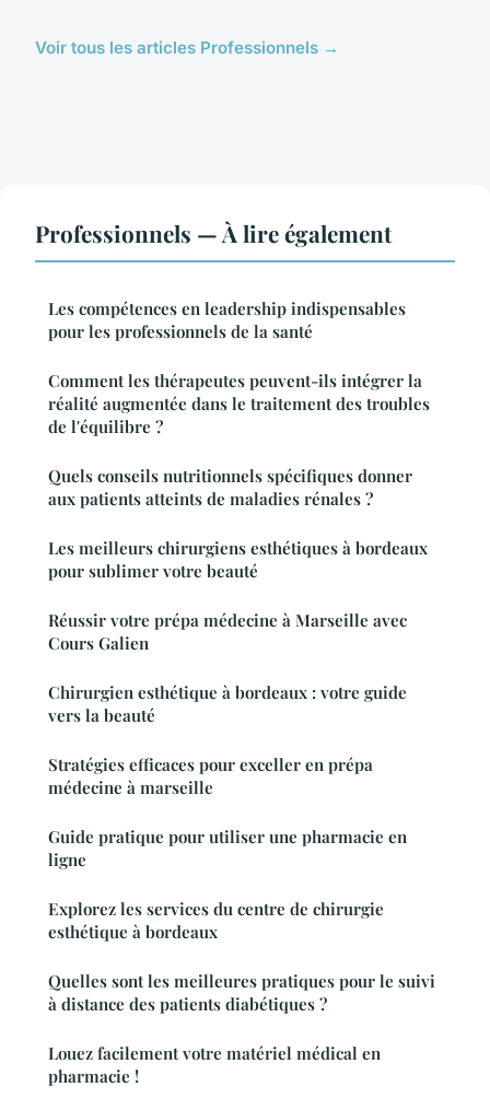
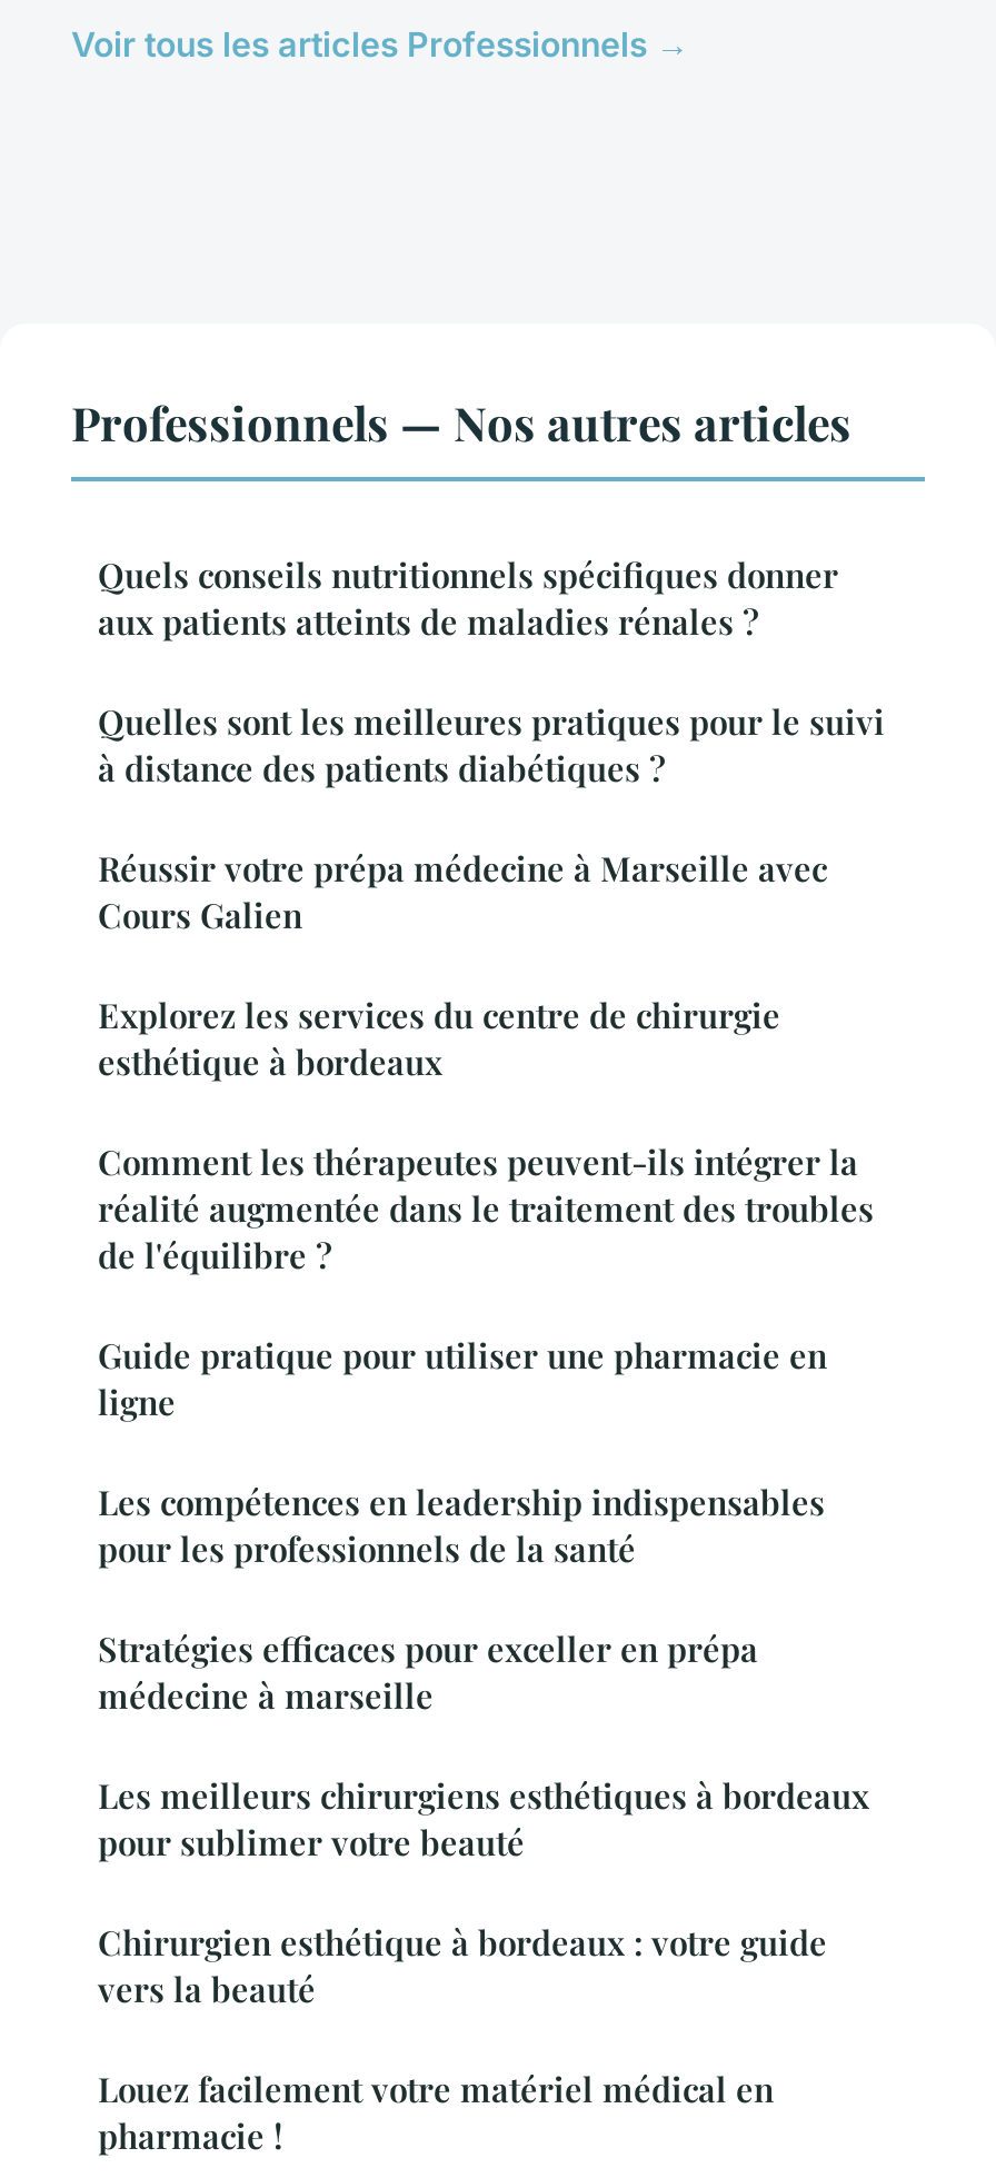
[35,218,392,249] Professionnels — À lire également -> [71,391,851,453] Professionnels — Nos autres articles
moved [48,298,406,343] -> [98,1481,825,1572]: Les compétences en leadership indispensables | pour les professionnels de la santé
moved [48,370,430,438] -> [98,1140,874,1278]: Comment les thérapeutes peuvent-ils intégrer la | réalité augmentée dans le traitement des troubles | de l'équilibre ?
moved [48,465,412,510] -> [98,553,838,645]: Quels conseils nutritionnels spécifiques donner | aux patients atteints de maladies rénales ?
moved [48,537,428,582] -> [98,1774,869,1865]: Les meilleurs chirurgiens esthétiques à bordeaux | pour sublimer votre beauté
moved [48,610,407,654] -> [98,847,827,938]: Réussir votre prépa médecine à Marseille avec | Cours Galien
moved [48,682,407,727] -> [98,1921,827,2012]: Chirurgien esthétique à bordeaux : votre guide | vers la beauté
moved [48,754,407,871] -> [98,1334,827,1719]: Stratégies efficaces pour exceller en prépa | médecine à marseille | Guide pratique pour utiliser une pharmacie en | ligne
moved [48,898,435,1015] -> [98,700,885,1085]: Explorez les services du centre de chirurgie | esthétique à bordeaux | Quelles sont les meilleures pratiques pour le suivi | à distance des patients diabétiques ?

